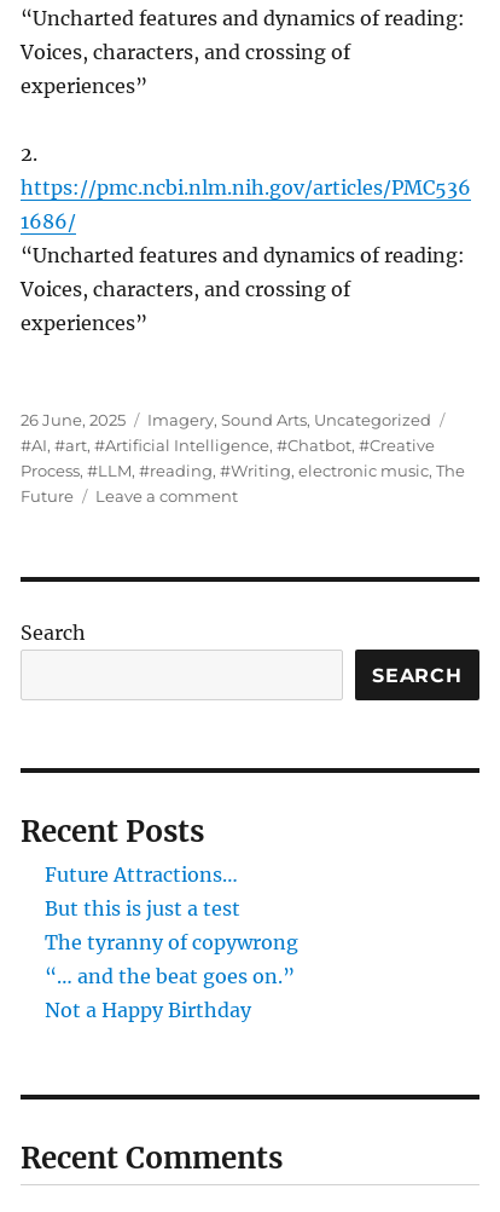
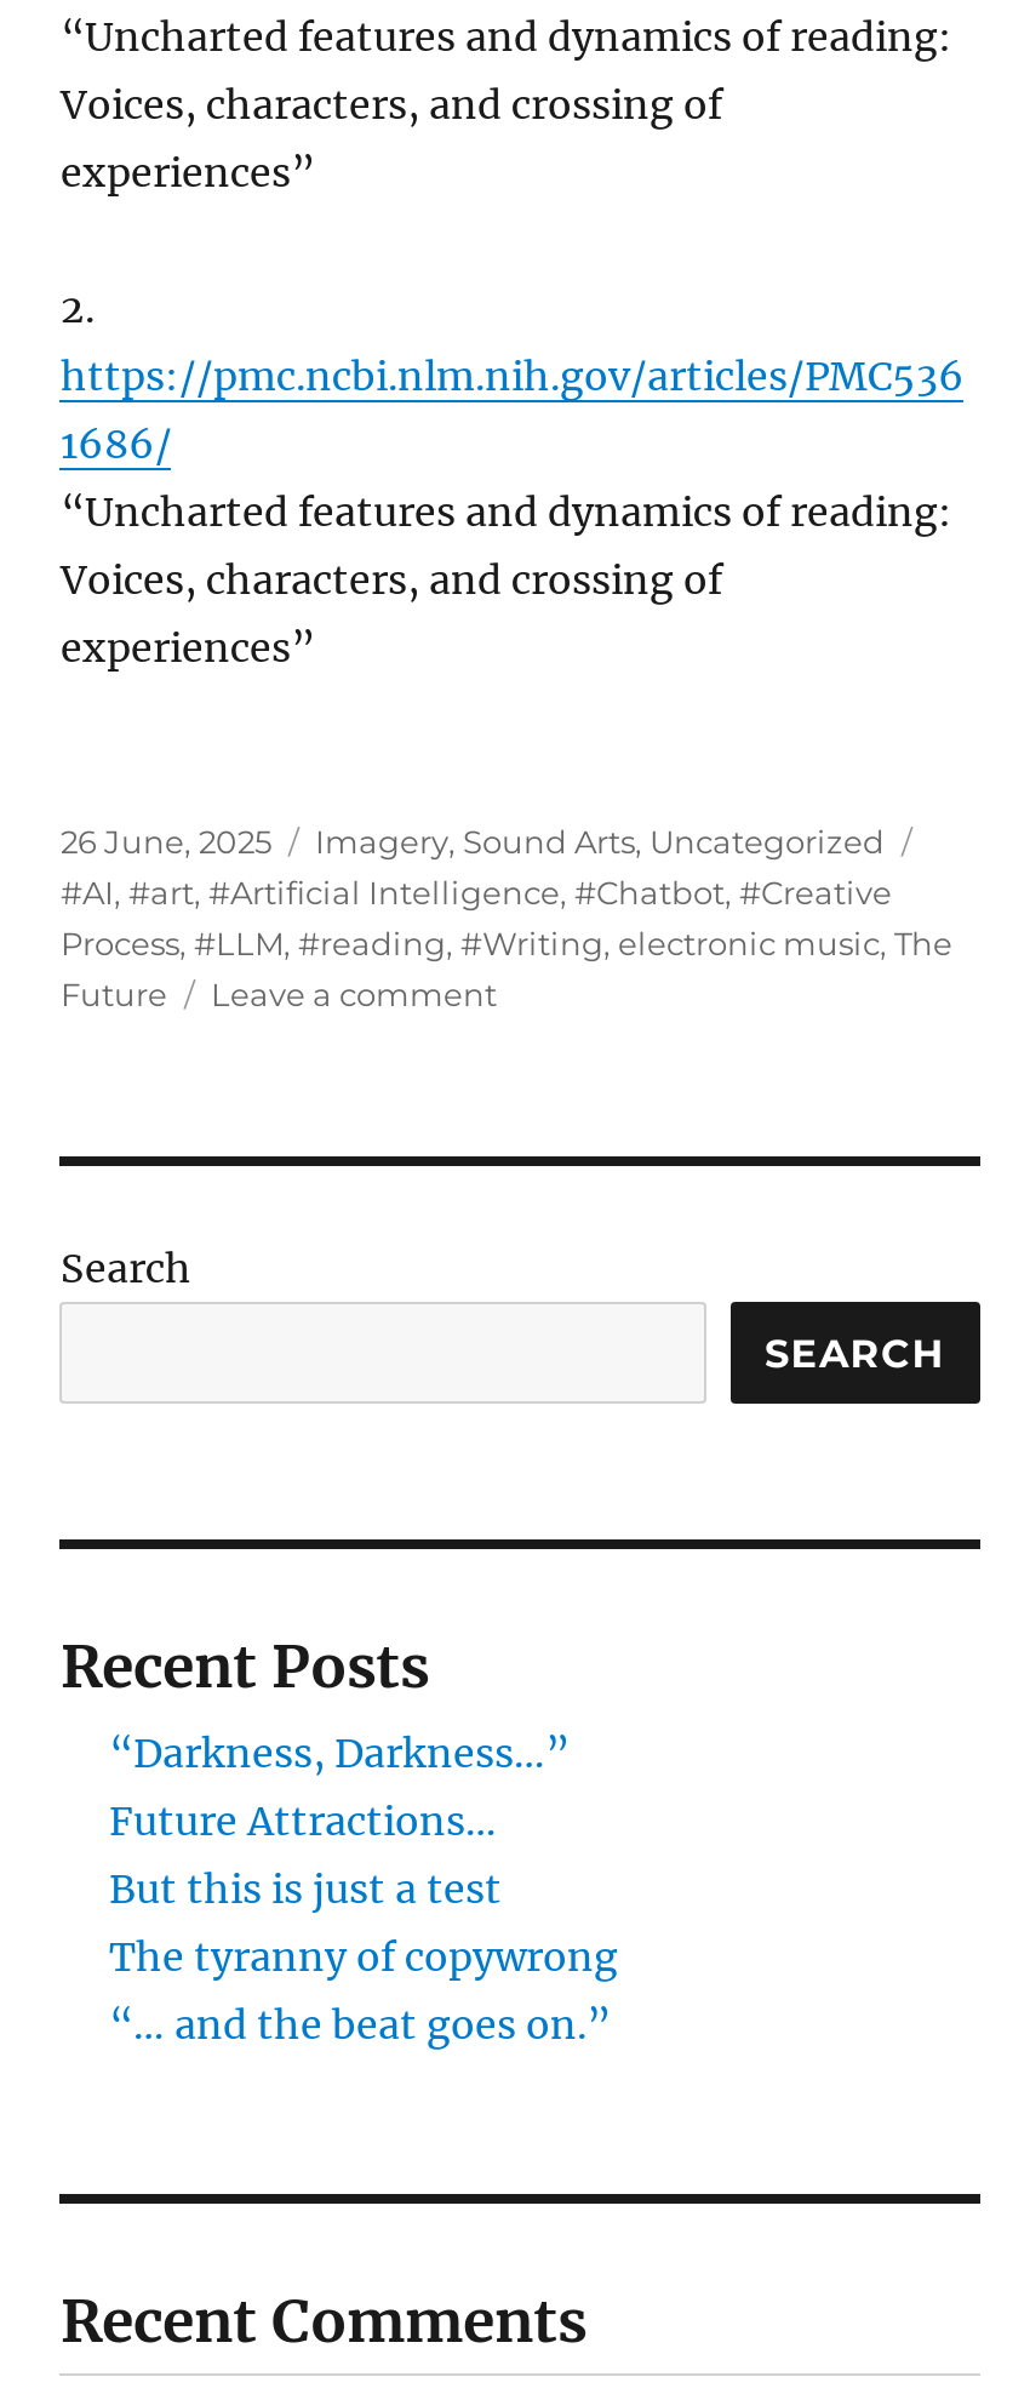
none -> [109,1729,570,1778] “Darkness, Darkness…”
moved [45,863,299,989] -> [109,1797,618,2050]: Future Attractions… | But this is just a test | The tyranny of copywrong | “… and the beat goes on.”
[45,998,252,1023] Not a Happy Birthday -> none

